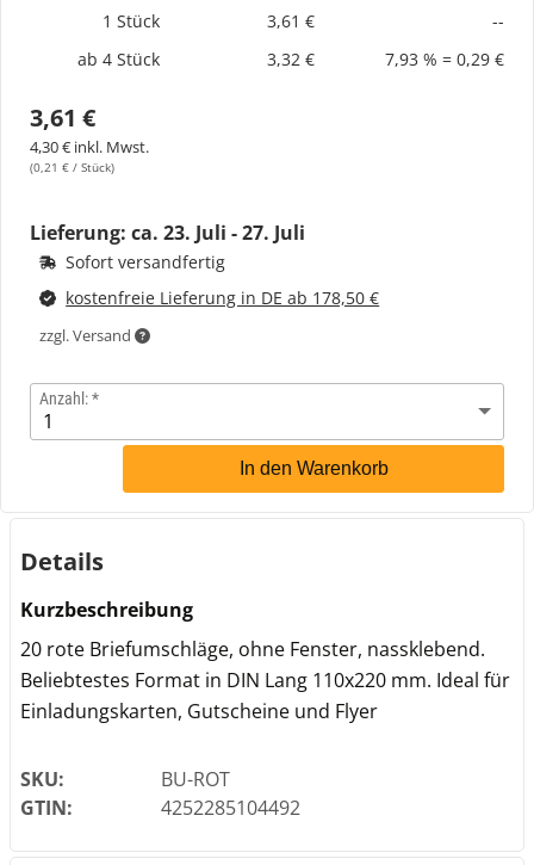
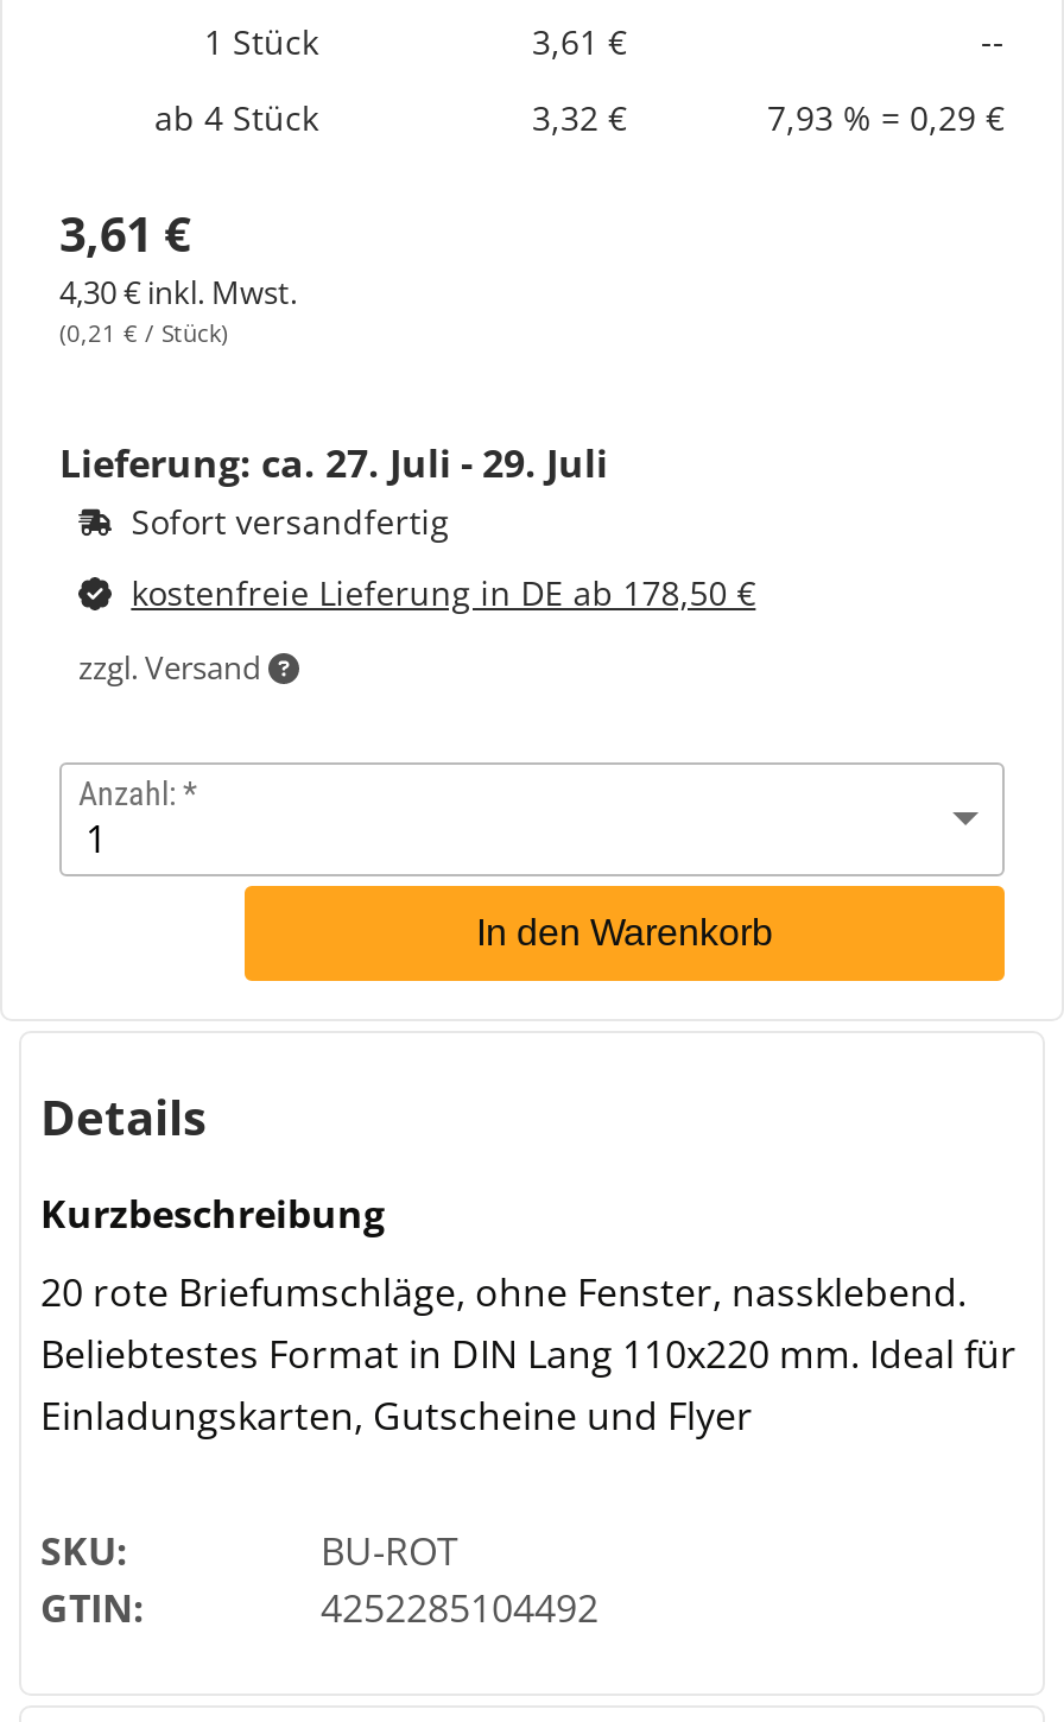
[30,220,305,246] Lieferung: ca. 23. Juli - 27. Juli -> [59,437,608,489] Lieferung: ca. 27. Juli - 29. Juli

